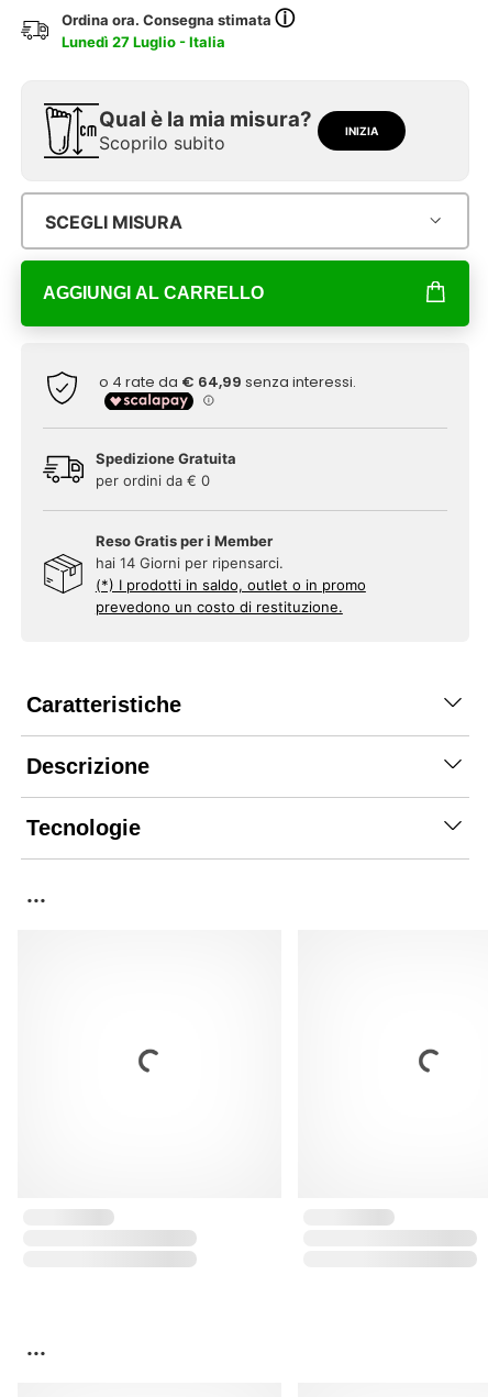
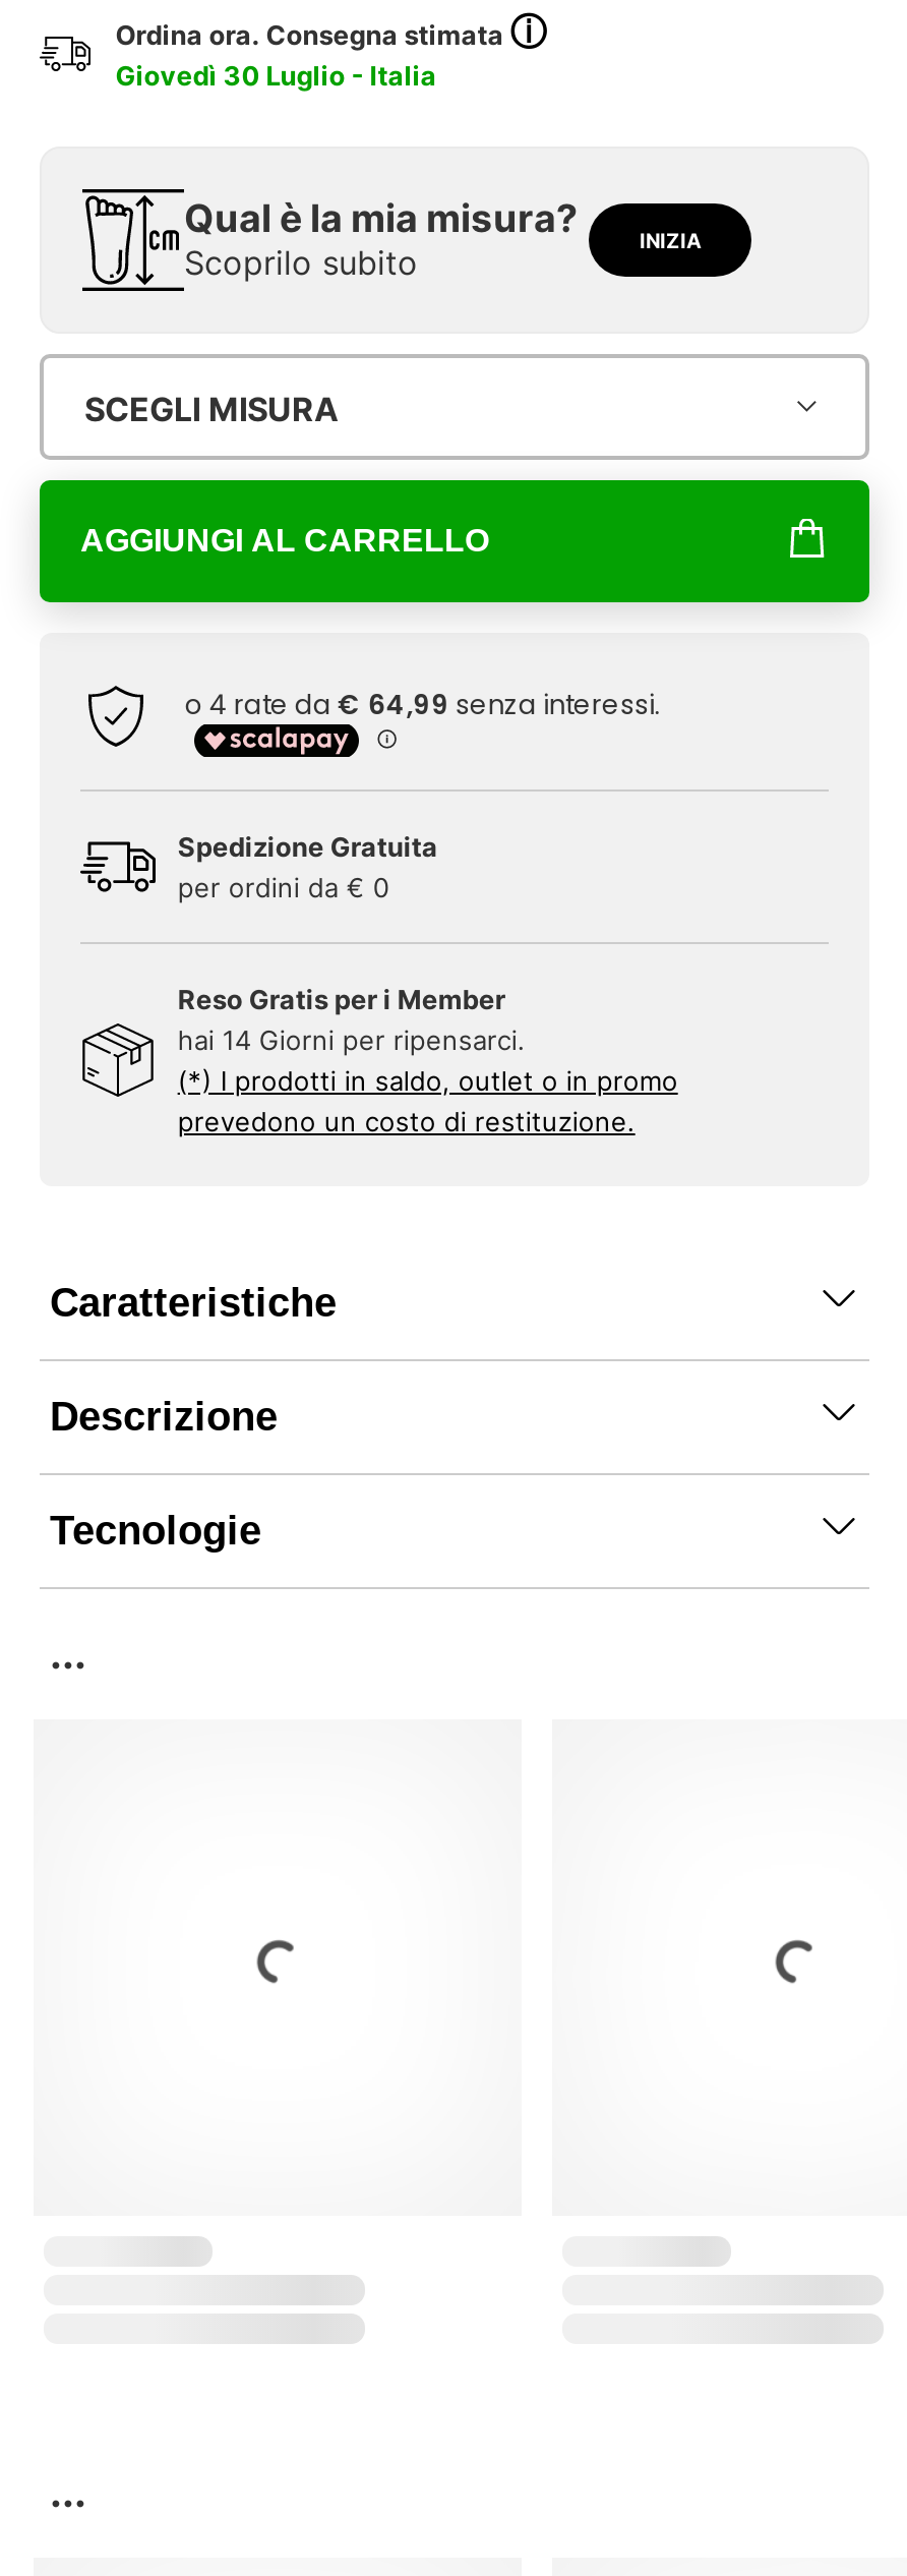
[62,33,226,51] Lunedì 27 Luglio - Italia -> [115,59,437,92] Giovedì 30 Luglio - Italia

